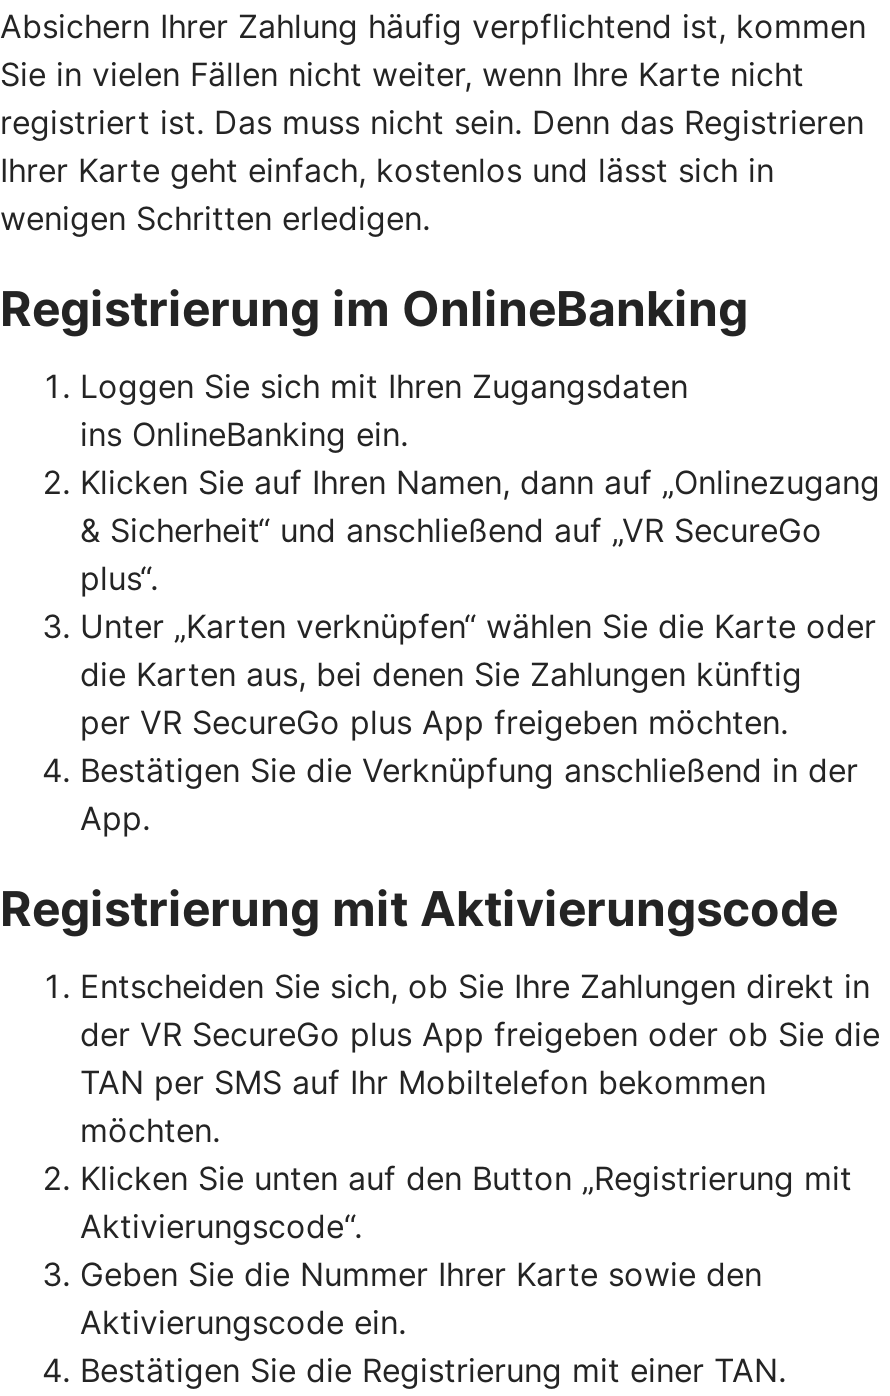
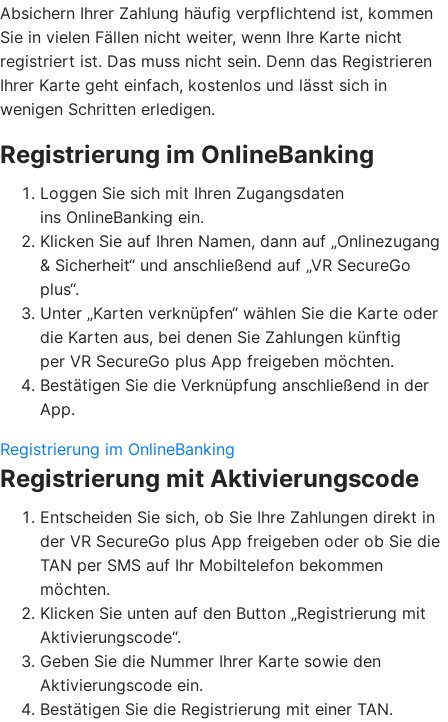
none -> [0,439,235,459] Registrierung im OnlineBanking

